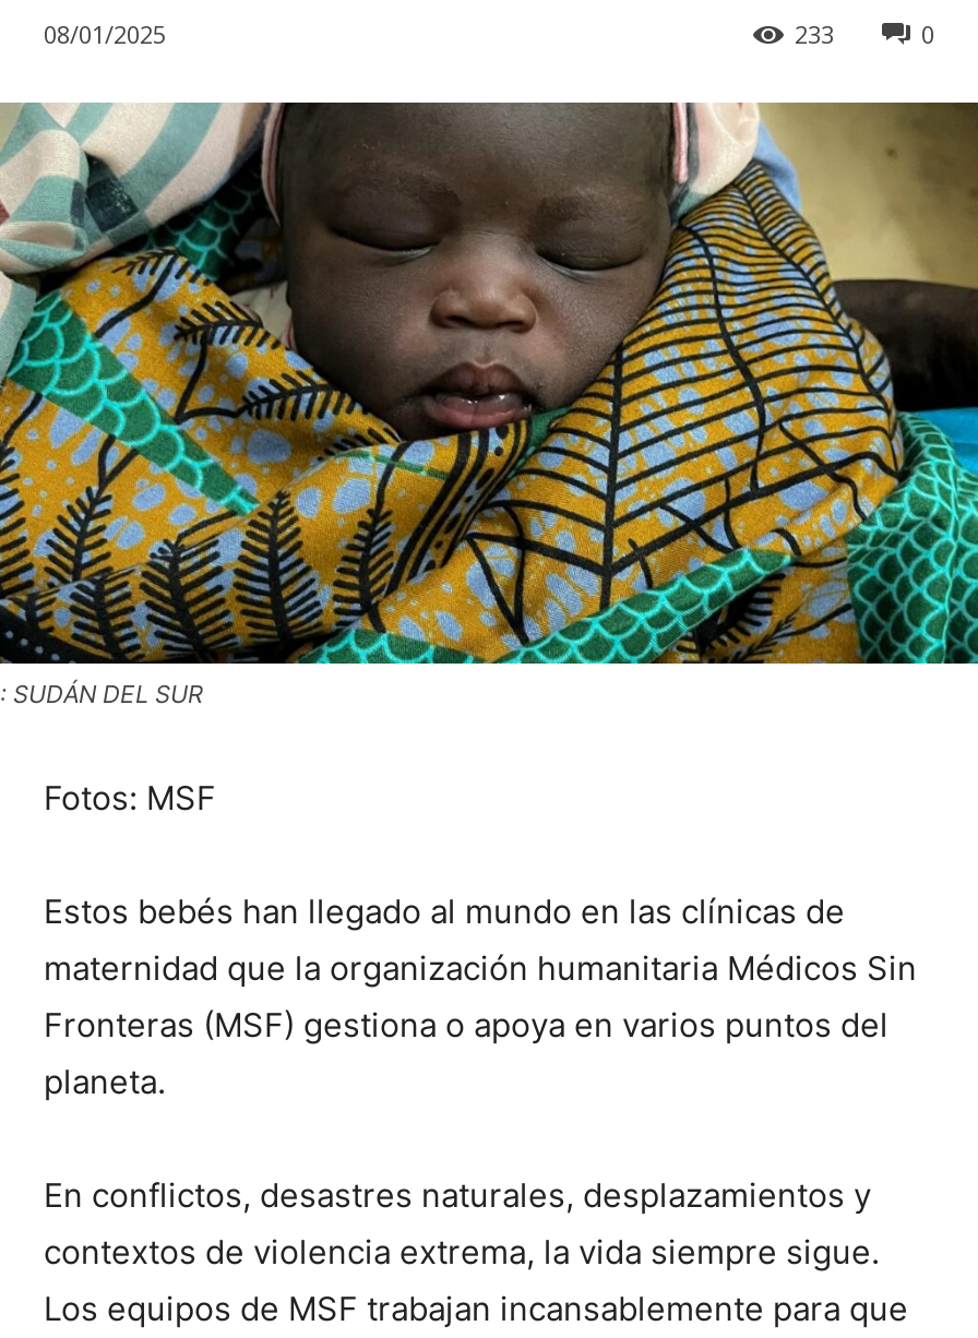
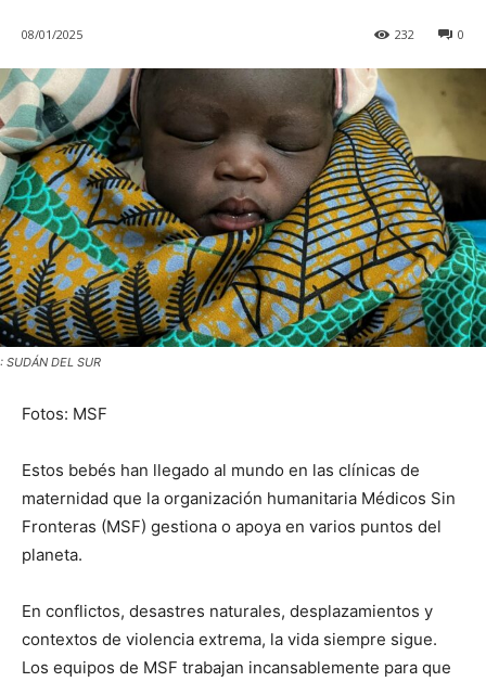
[795,18,834,50] 233 -> [395,26,414,42] 232

